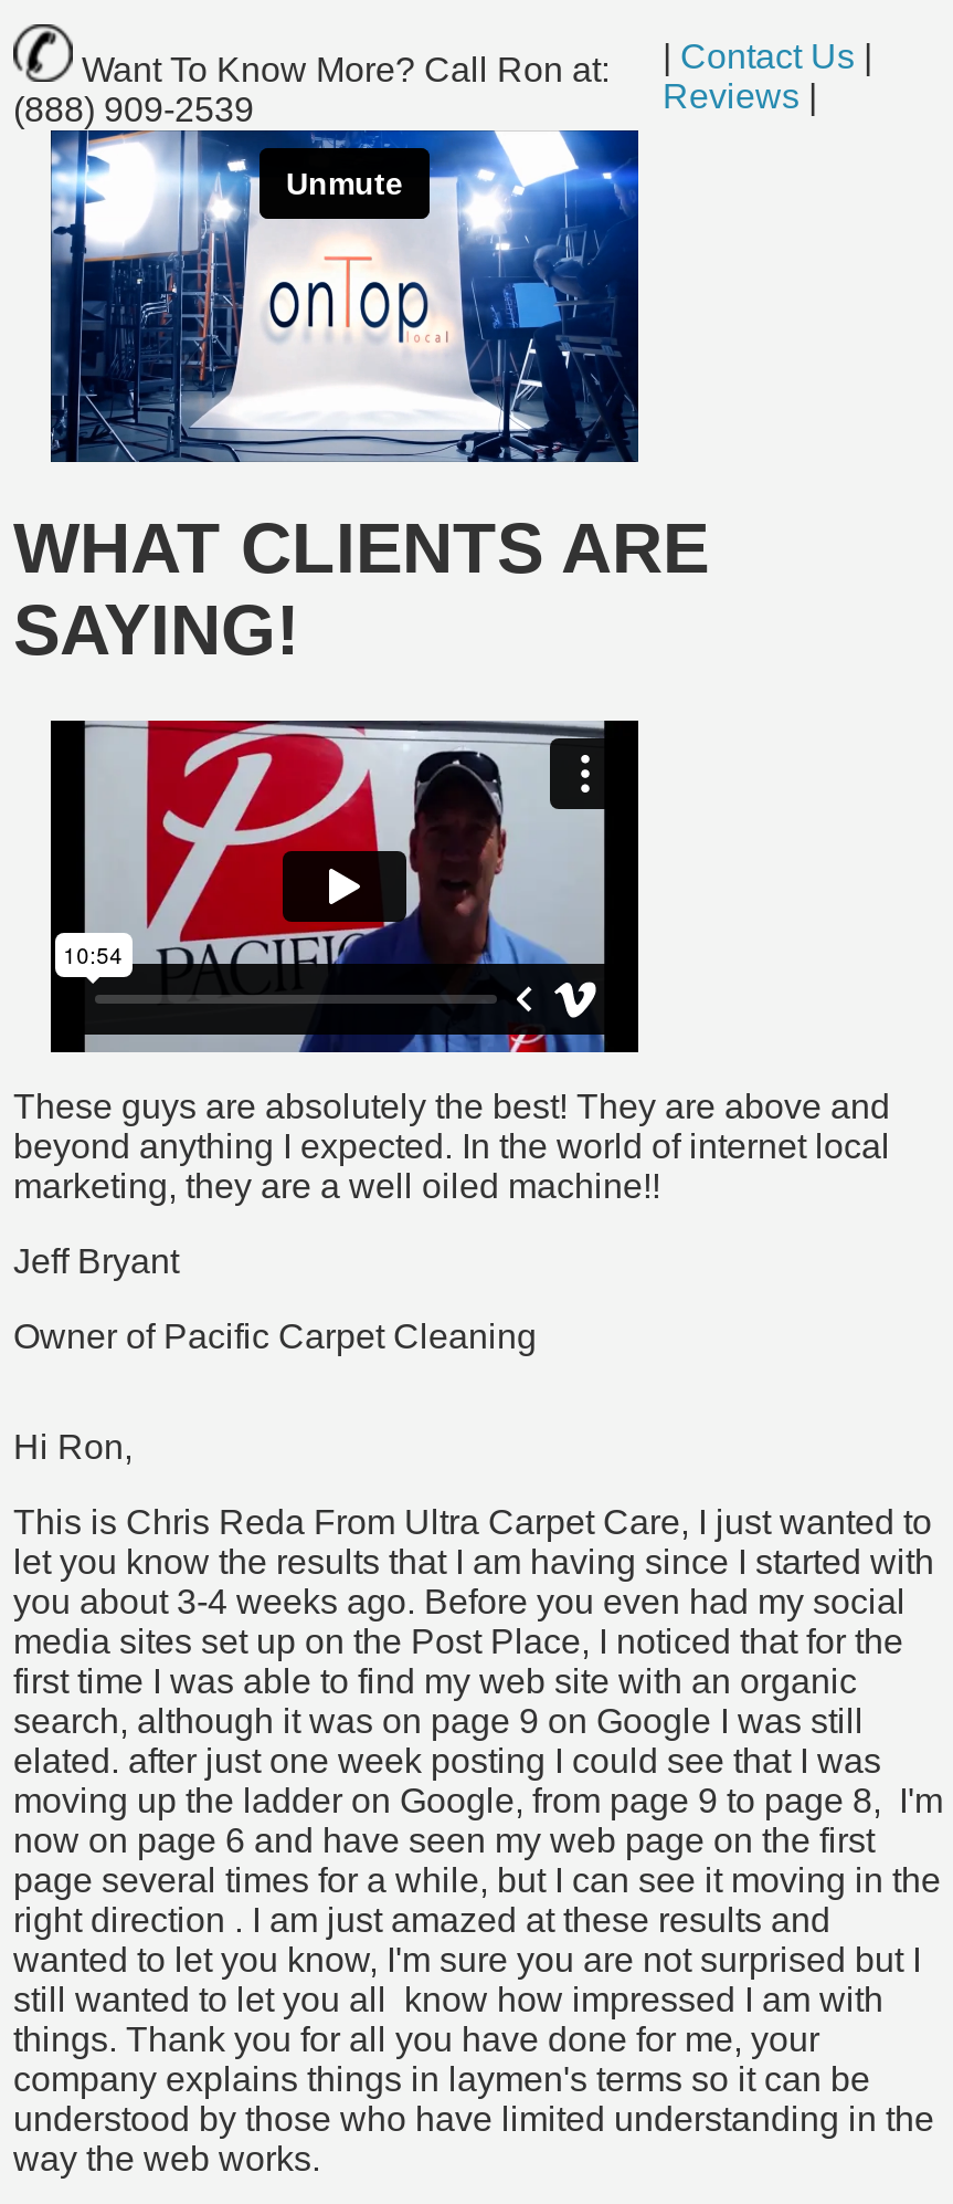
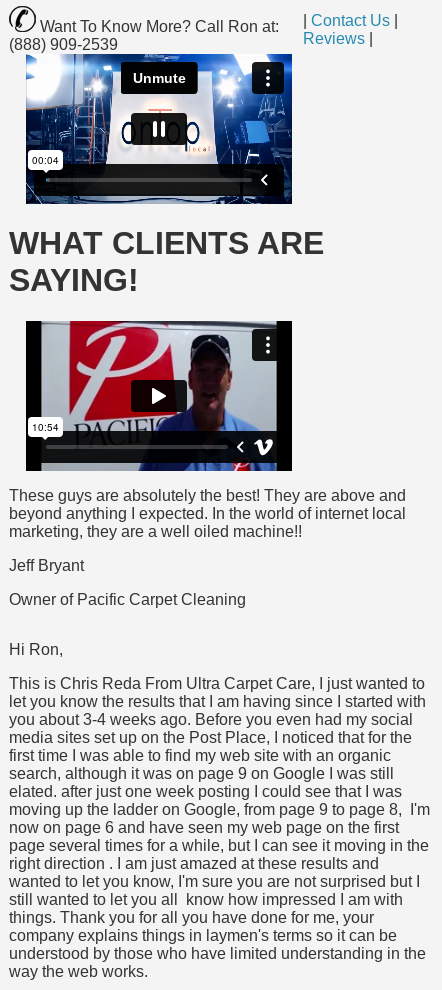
[49,128,640,462] [image] -> [26,53,293,204] [image]

